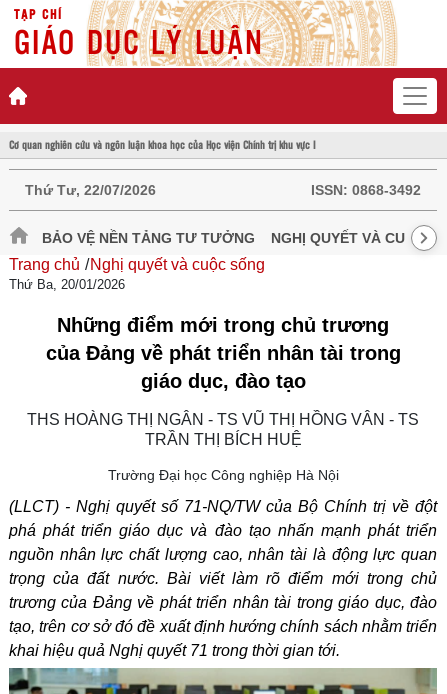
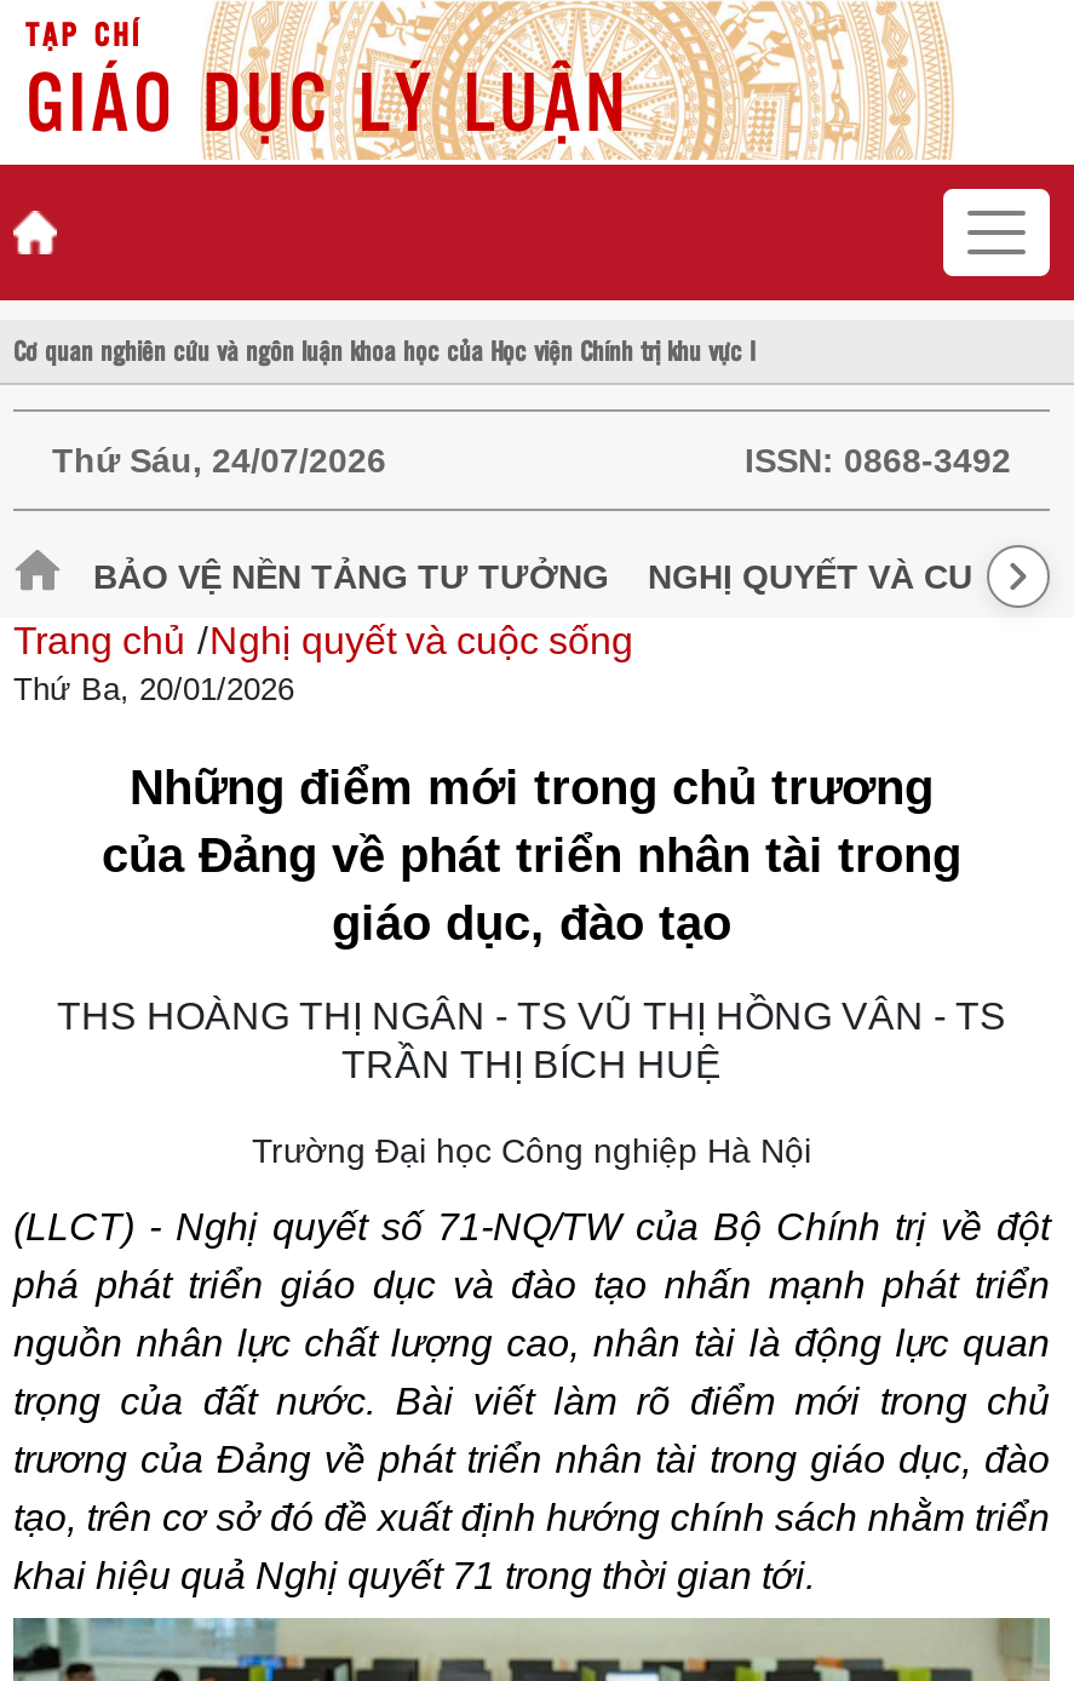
[25,182,156,198] Thứ Tư, 22/07/2026 -> [52,440,386,479] Thứ Sáu, 24/07/2026

